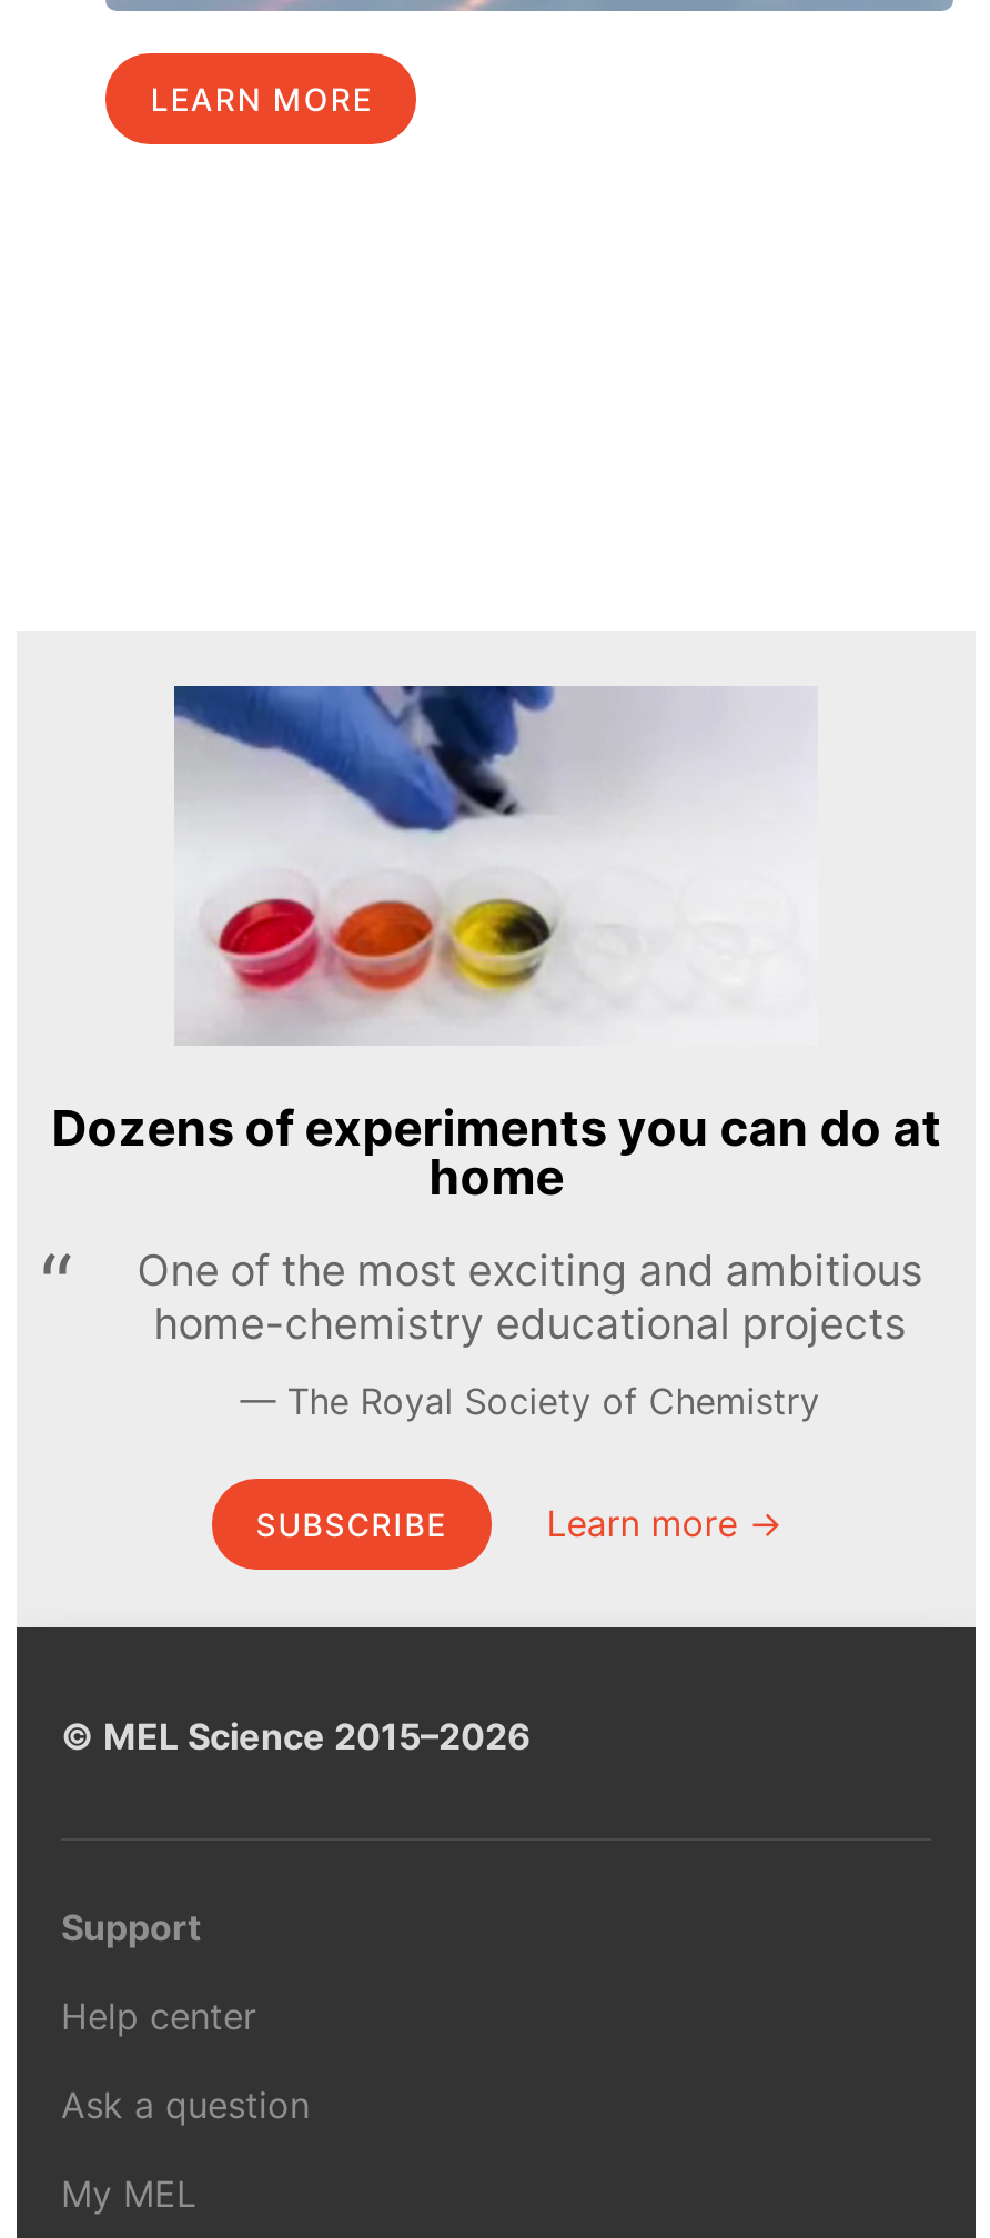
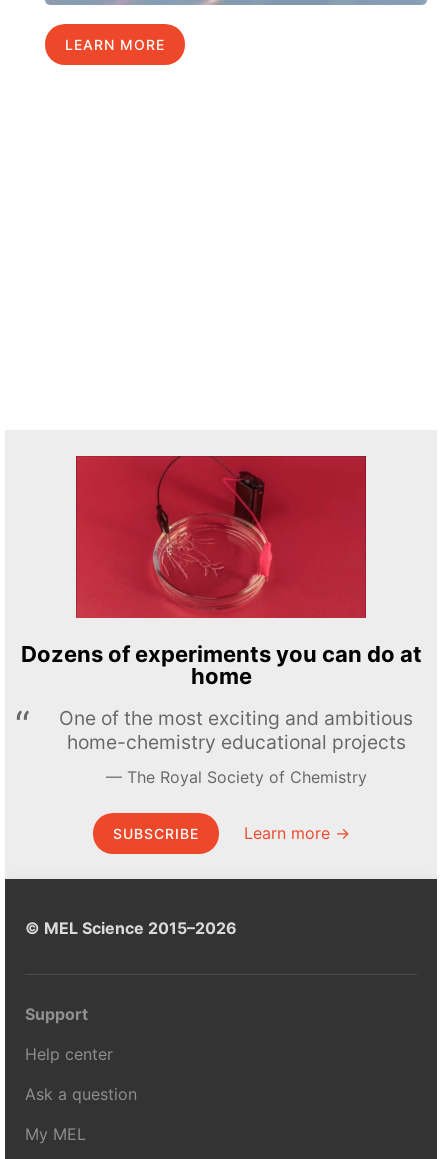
[172,684,818,1048] [image] -> [75,455,367,619] [image]

